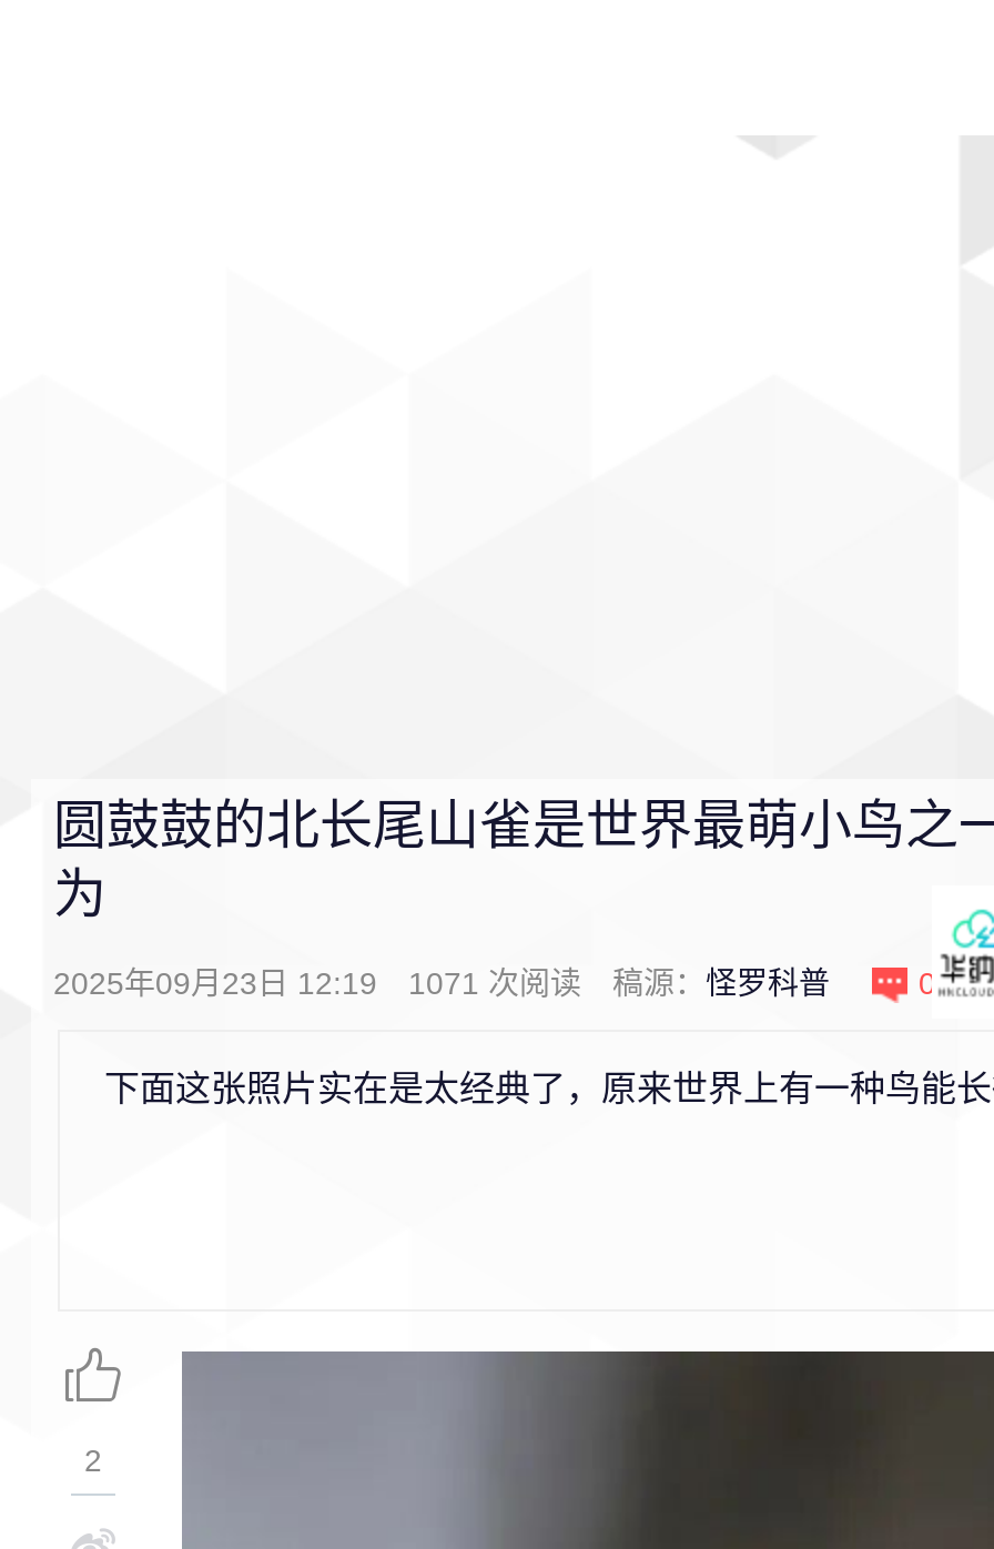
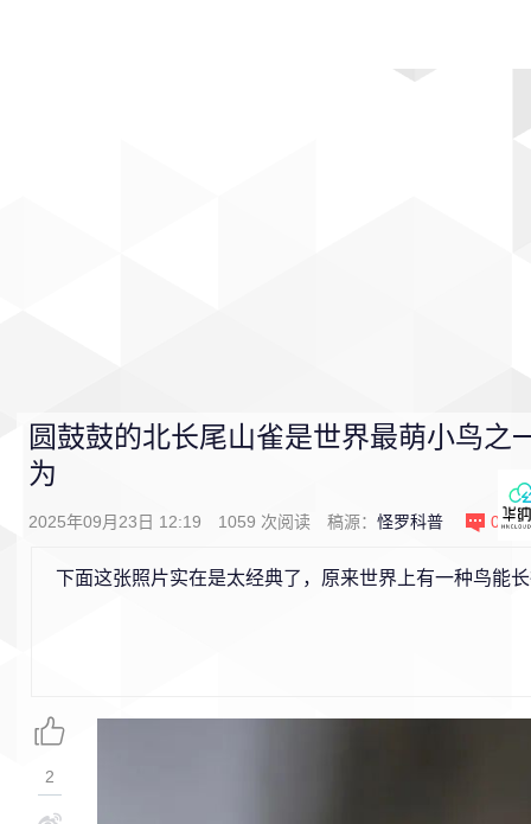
[53,965,830,1001] 2025年09月23日 12:19 1071次阅读 稿源：怪罗科普 -> [28,512,443,531] 2025年09月23日 12:19 1059次阅读 稿源：怪罗科普

